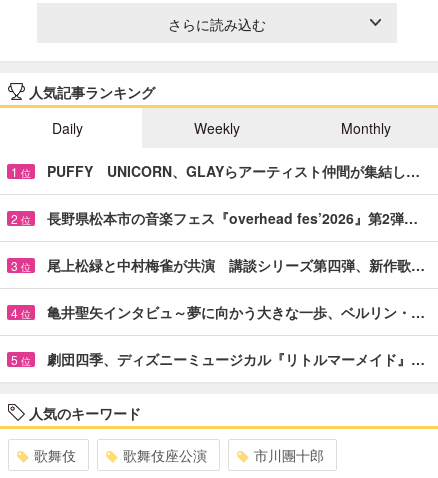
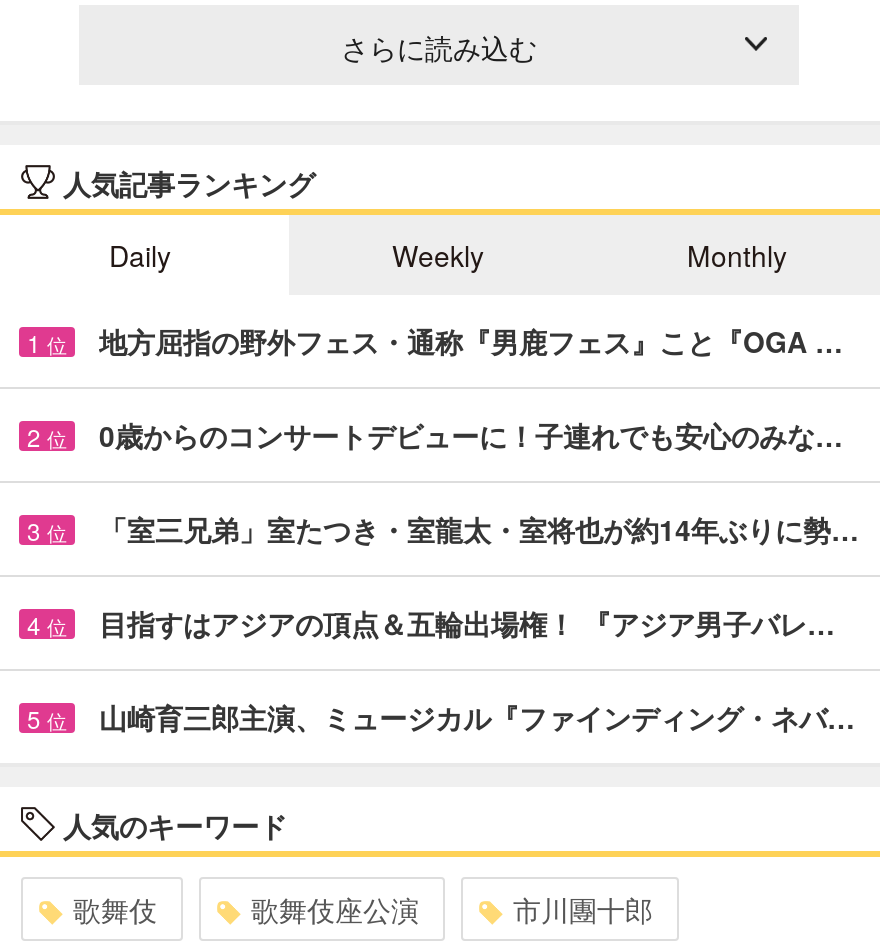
[47,161,420,181] PUFFY UNICORN、GLAYらアーティスト仲間が集結し… -> [99,321,843,361] 地方屈指の野外フェス・通称『男鹿フェス』こと『OGA …
[47,208,418,228] 長野県松本市の音楽フェス『overhead fes’2026』第2弾… -> [99,415,843,455] 0歳からのコンサートデビューに！子連れでも安心のみな…
[47,255,425,275] 尾上松緑と中村梅雀が共演 講談シリーズ第四弾、新作歌… -> [99,509,859,549] 「室三兄弟」室たつき・室龍太・室将也が約14年ぶりに勢…
[47,302,425,322] 亀井聖矢インタビュ～夢に向かう大きな一歩、ベルリン・… -> [99,603,835,643] 目指すはアジアの頂点＆五輪出場権！ 『アジア男子バレ…
[47,349,425,369] 劇団四季、ディズニーミュージカル『リトルマーメイド』… -> [99,697,855,737] 山崎育三郎主演、ミュージカル『ファインディング・ネバ…

